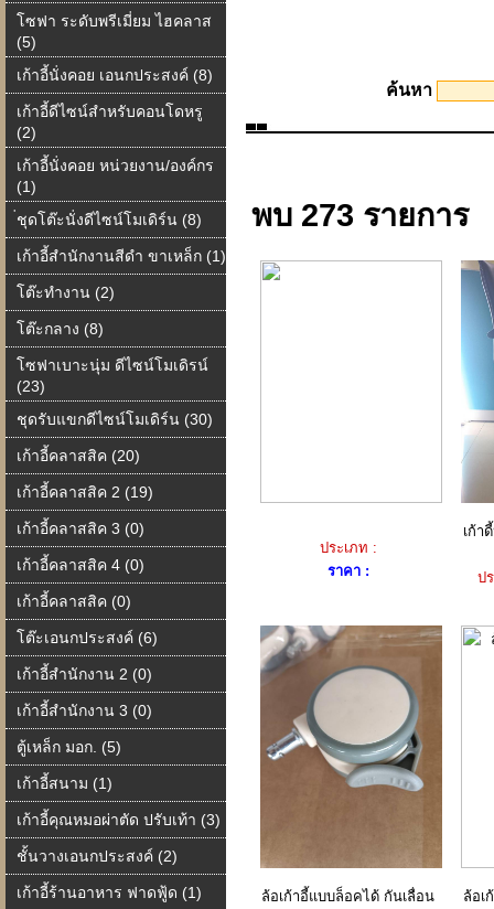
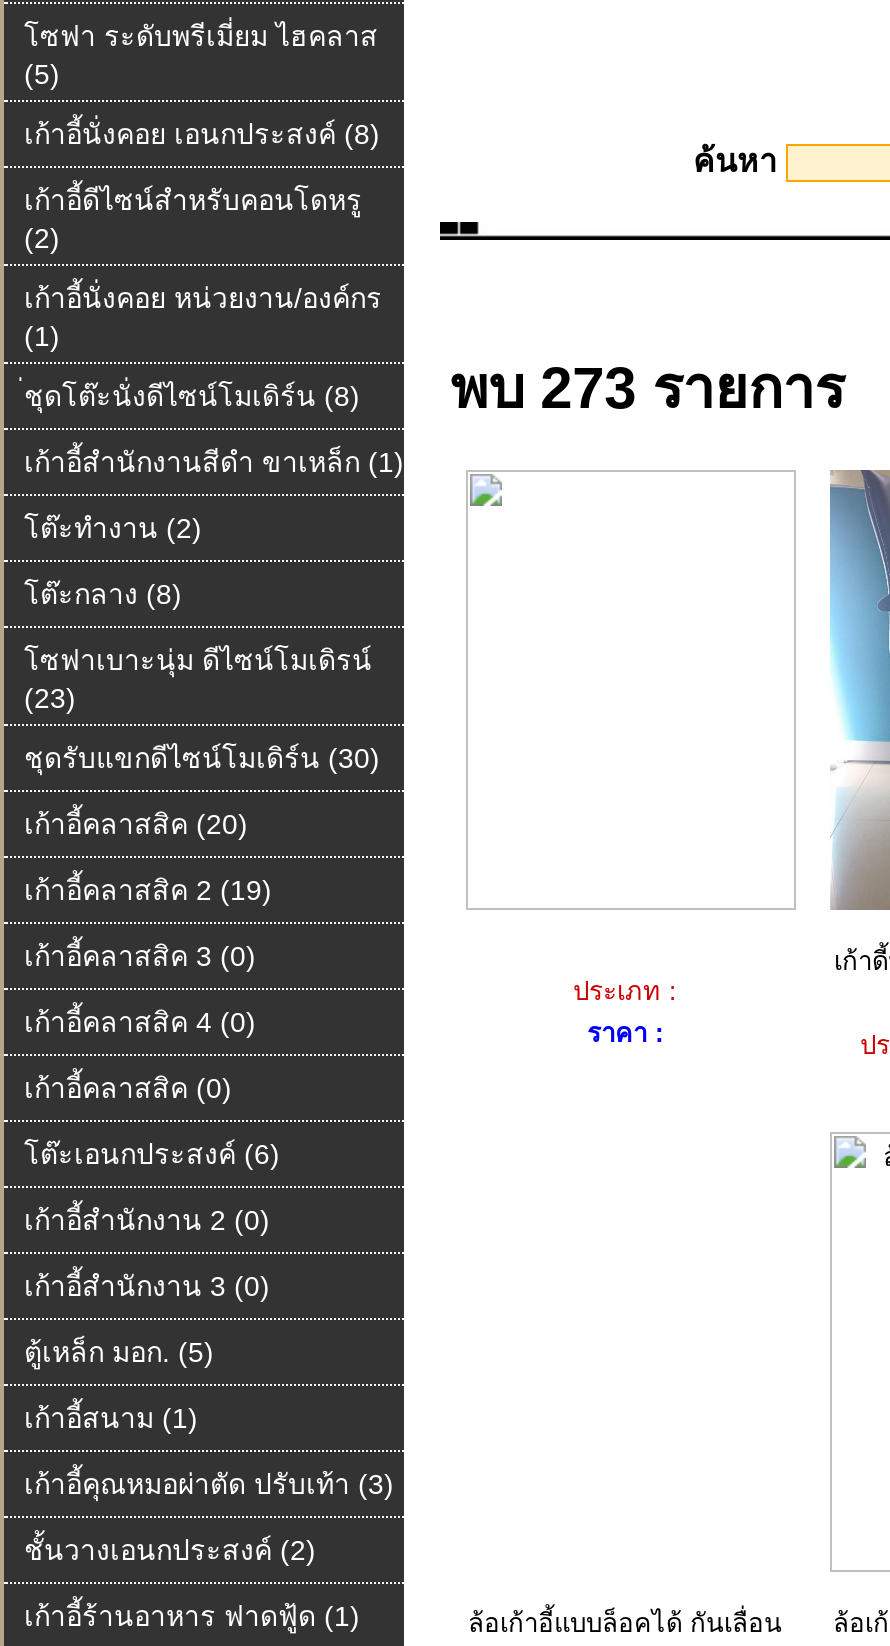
[259,624,443,869] [image] -> none

